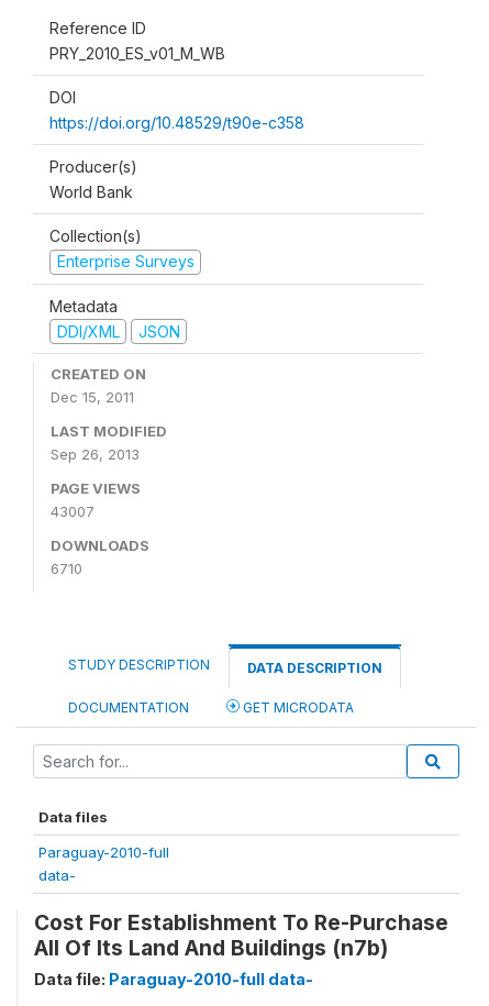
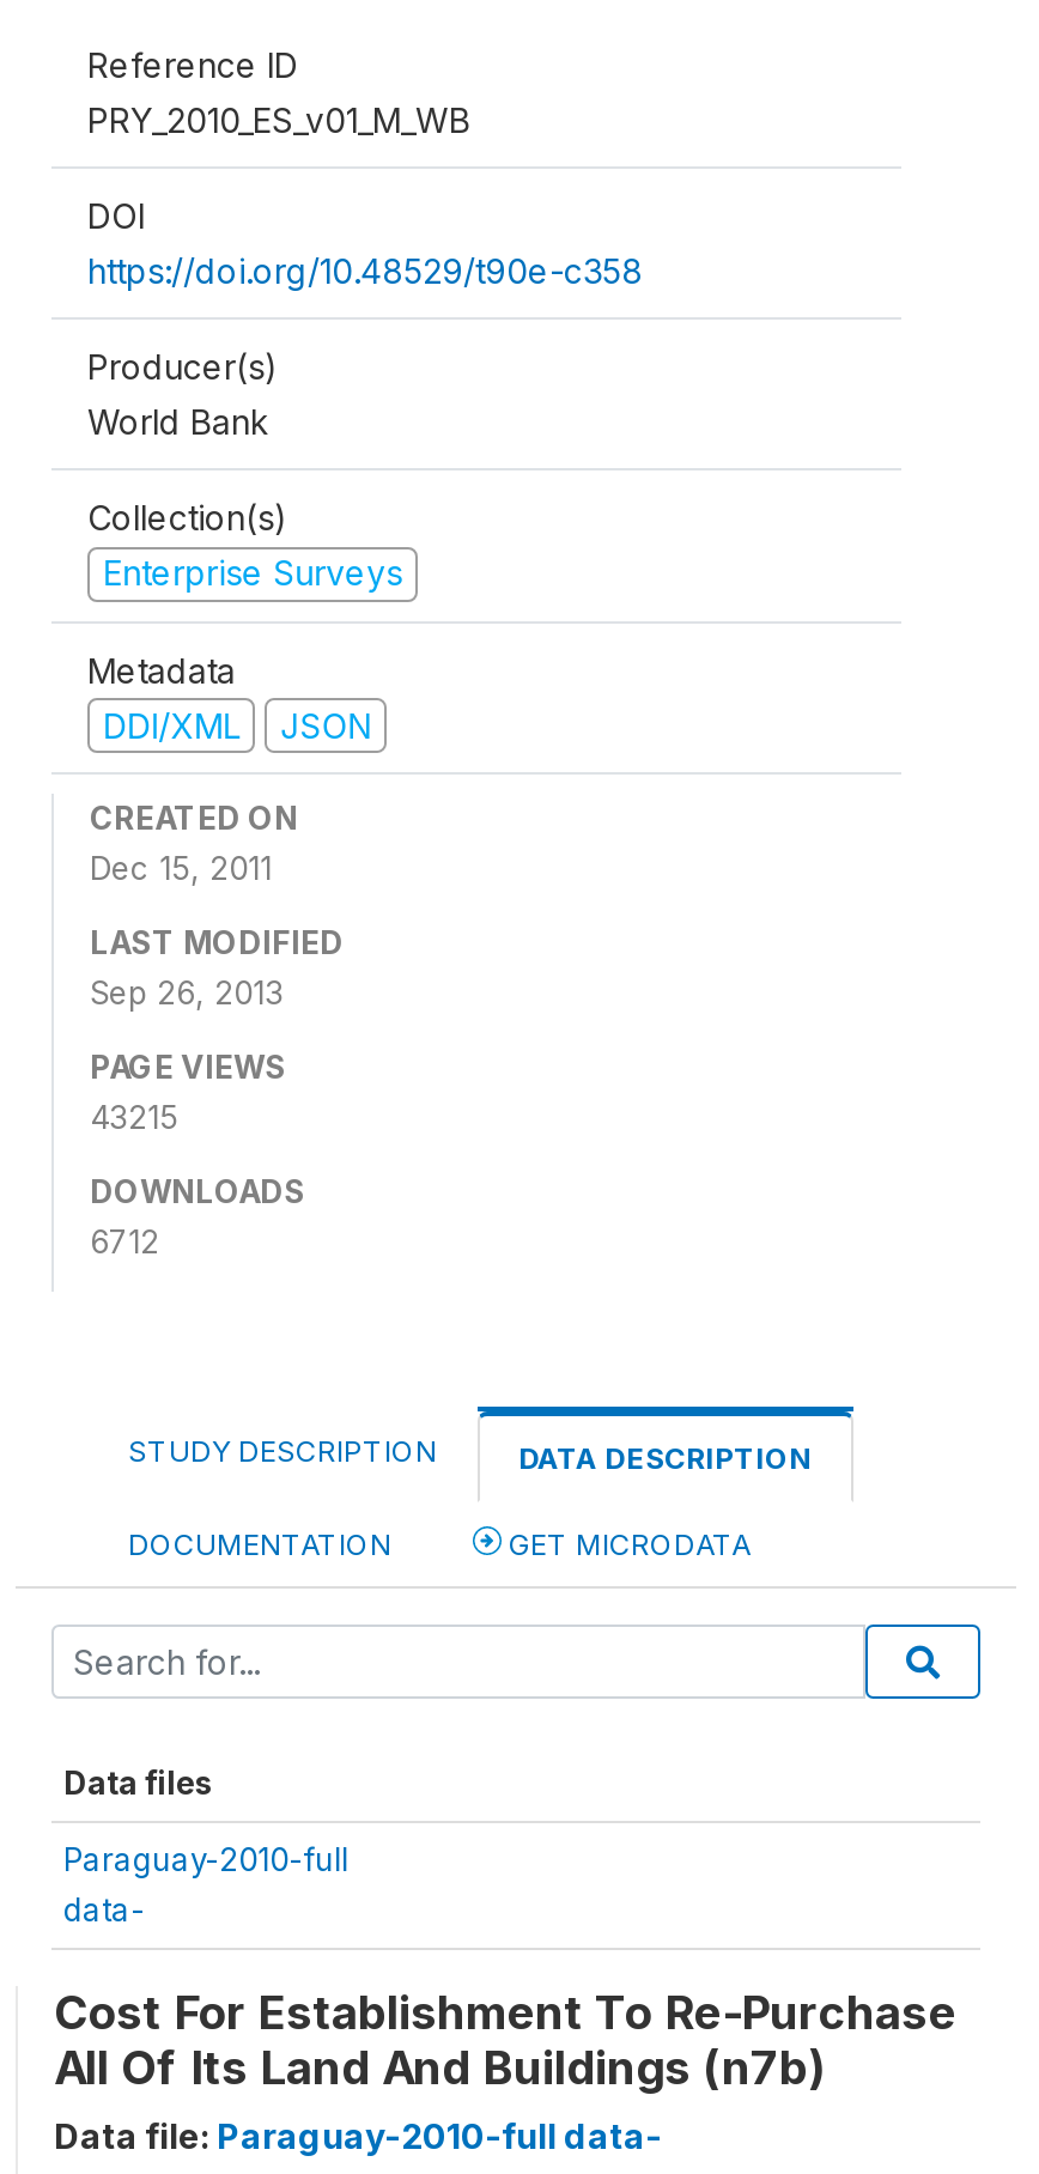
[51,502,95,520] 43007 -> [90,1098,178,1136] 43215
[51,560,82,577] 6710 -> [90,1222,159,1261] 6712

